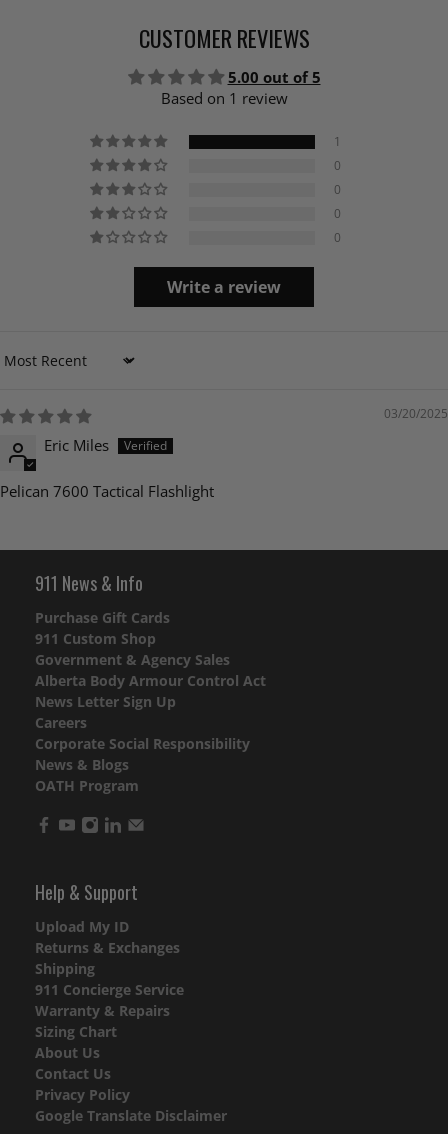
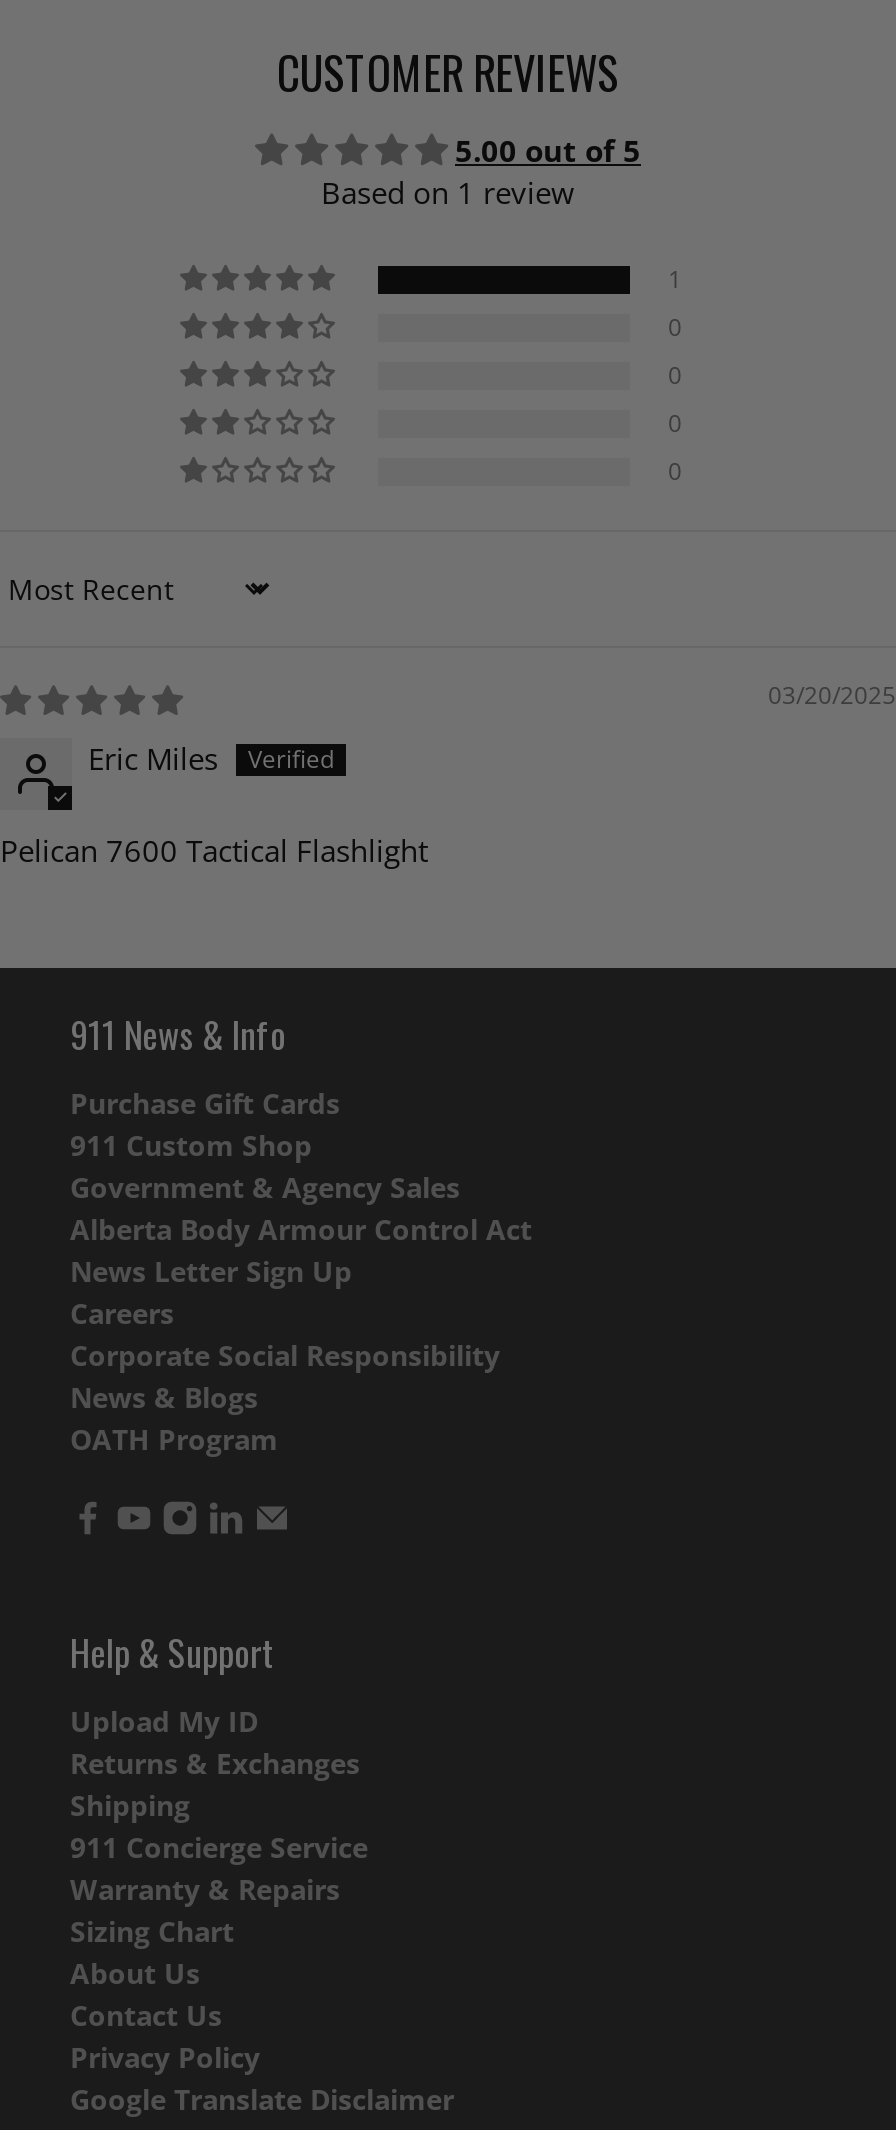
[167,276,281,298] Write a review -> none

